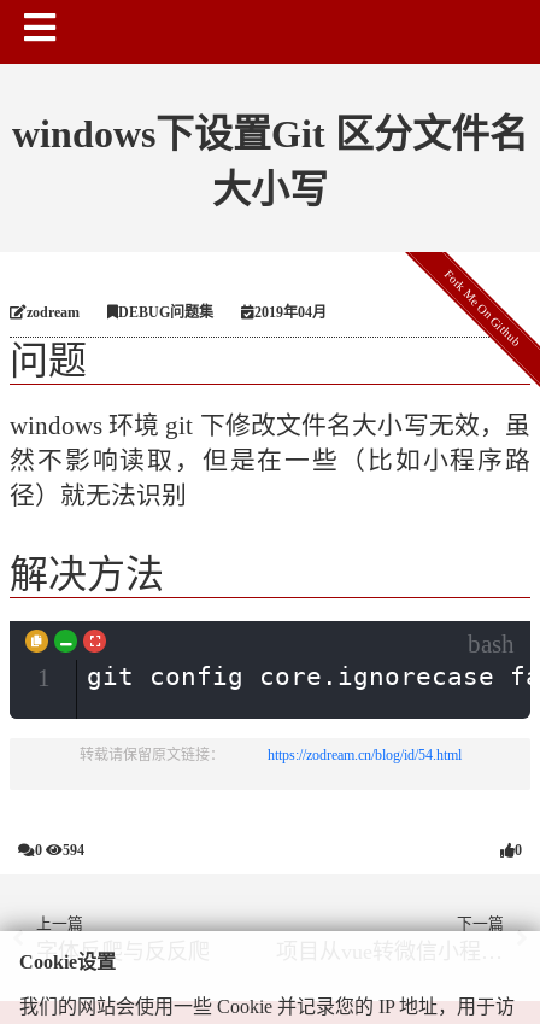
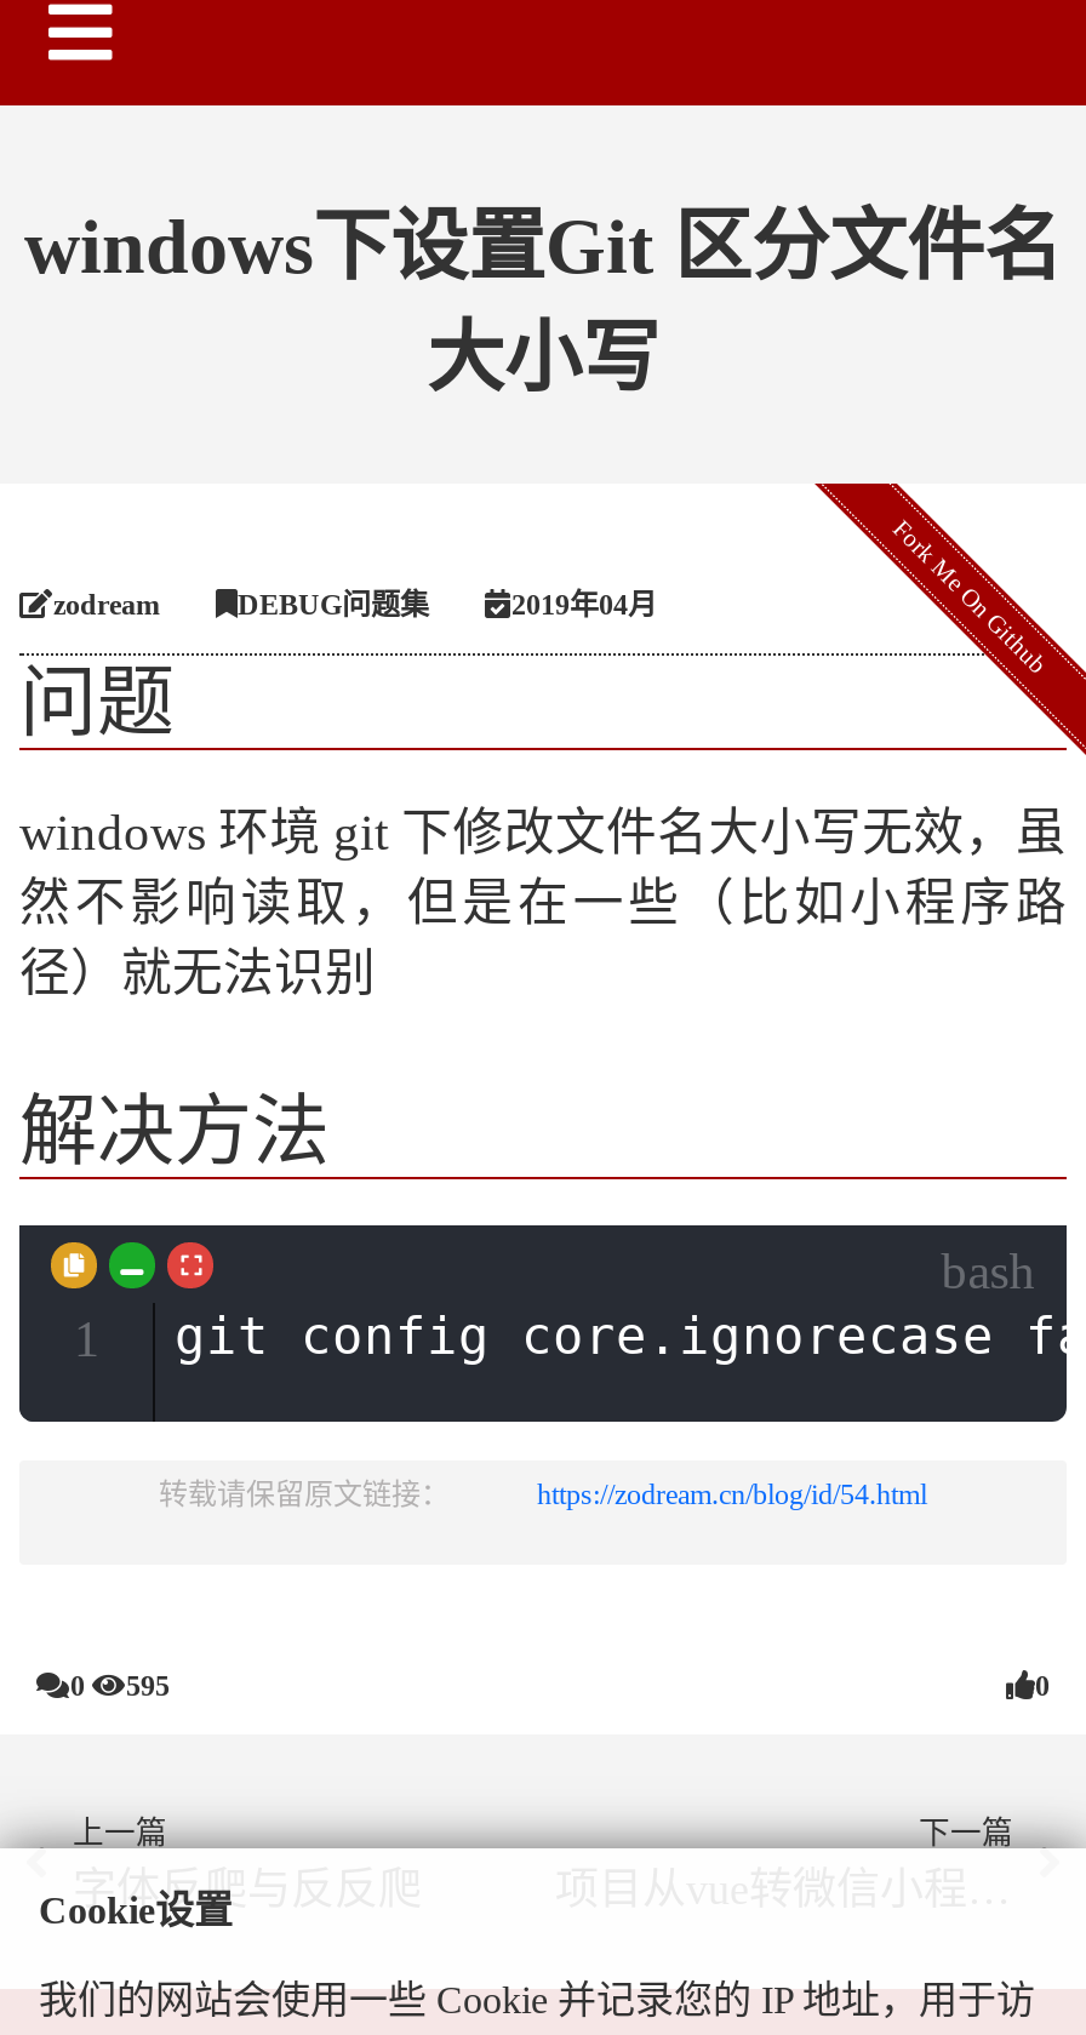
[35,842,84,859] 0 594 -> [70,1670,170,1704] 0 595

